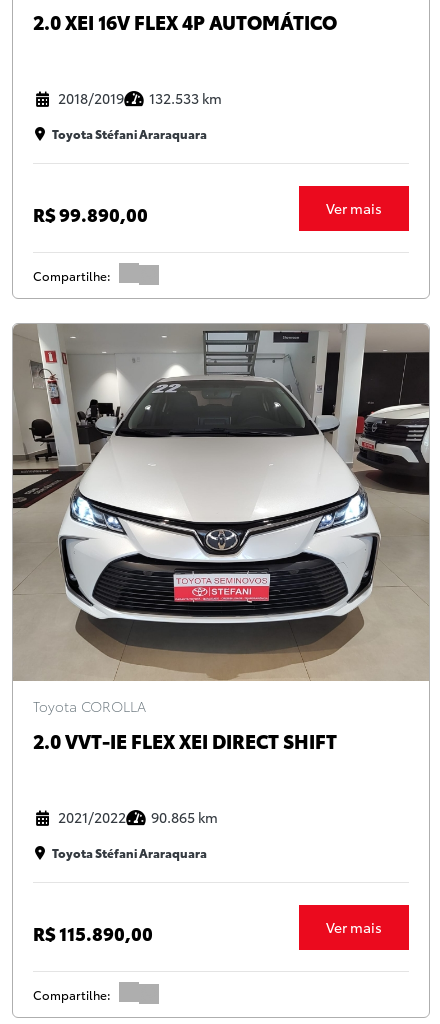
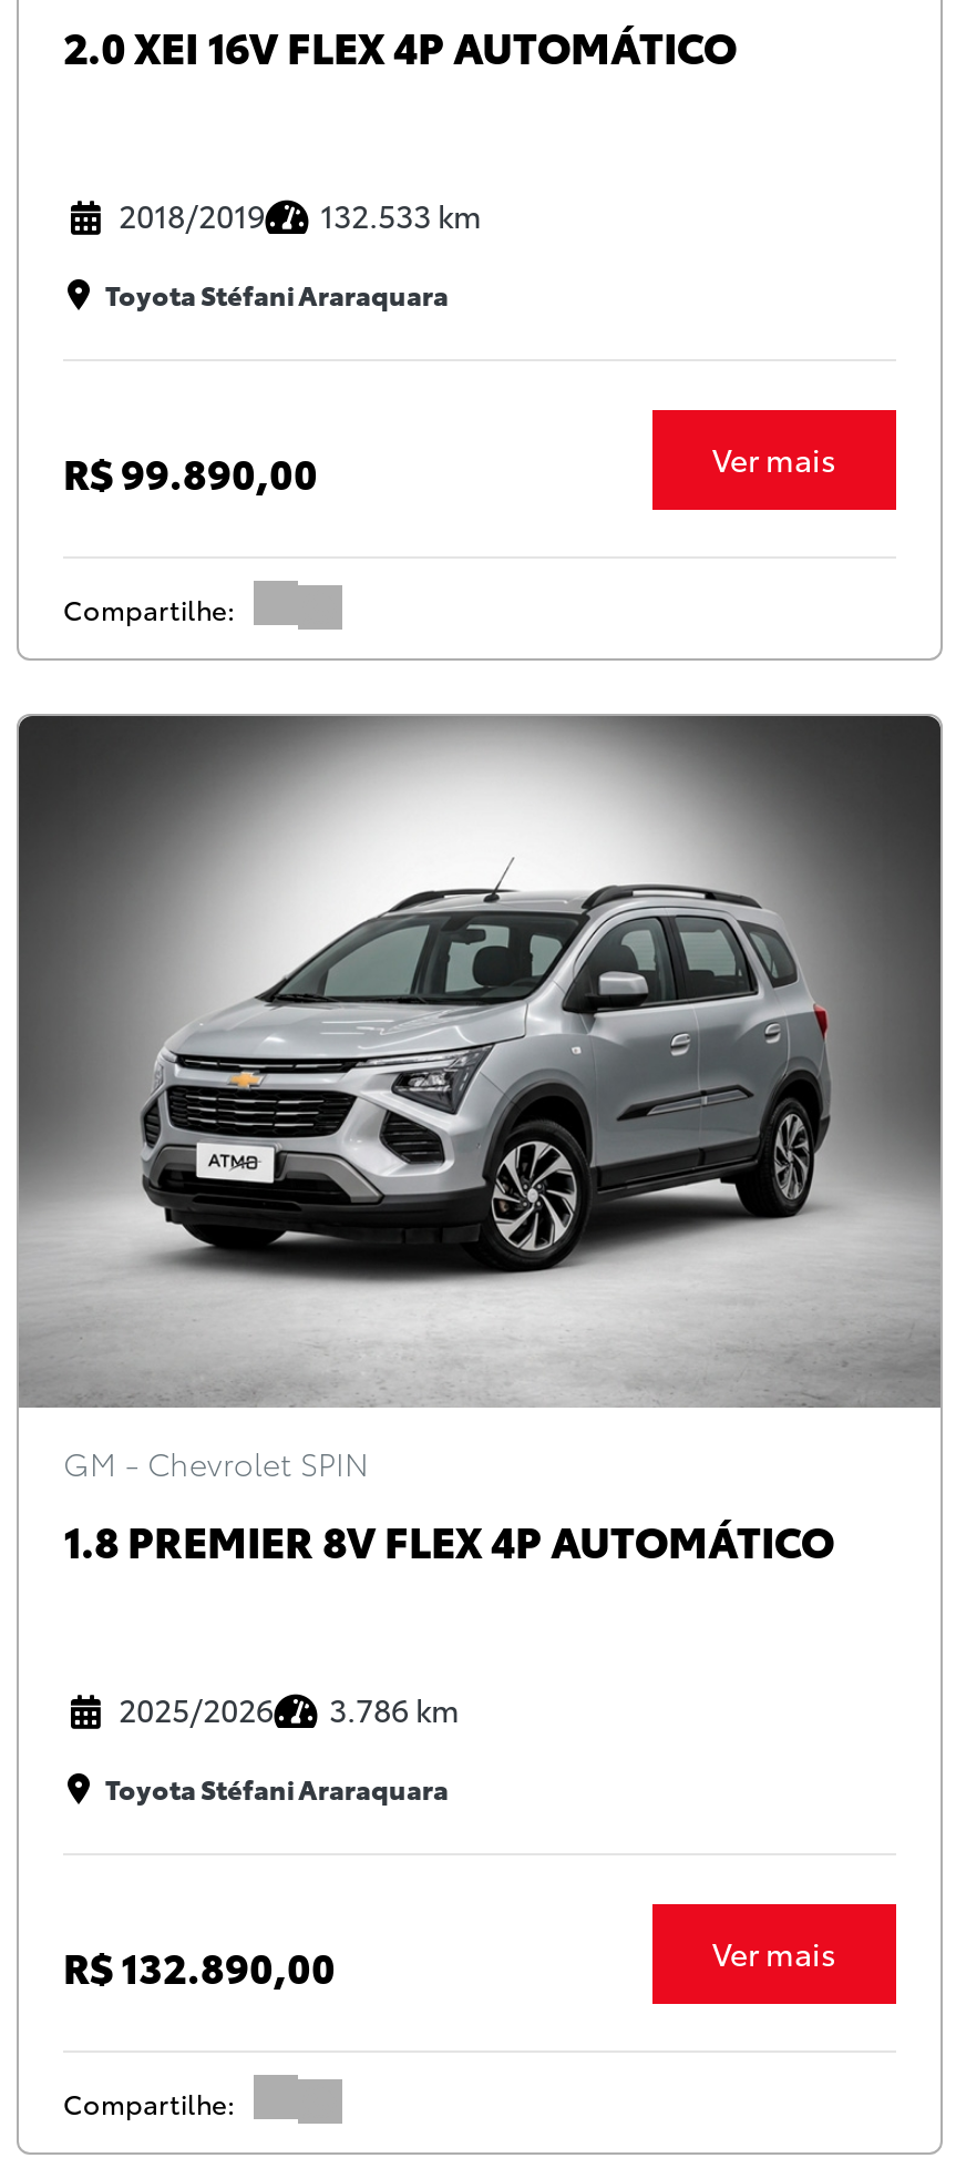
[13,323,430,754] [image] | Toyota COROLLA | 2.0 VVT-IE FLEX XEI DIRECT SHIFT -> [19,716,940,1570] [image] | GM - Chevrolet SPIN | 1.8 PREMIER 8V FLEX 4P AUTOMÁTICO
[58,807,218,827] 2021/2022 | 90.865 km -> [119,1687,460,1731] 2025/2026 | 3.786 km
[33,920,153,945] R$ 115.890,00 -> [63,1937,336,1992] R$ 132.890,00

